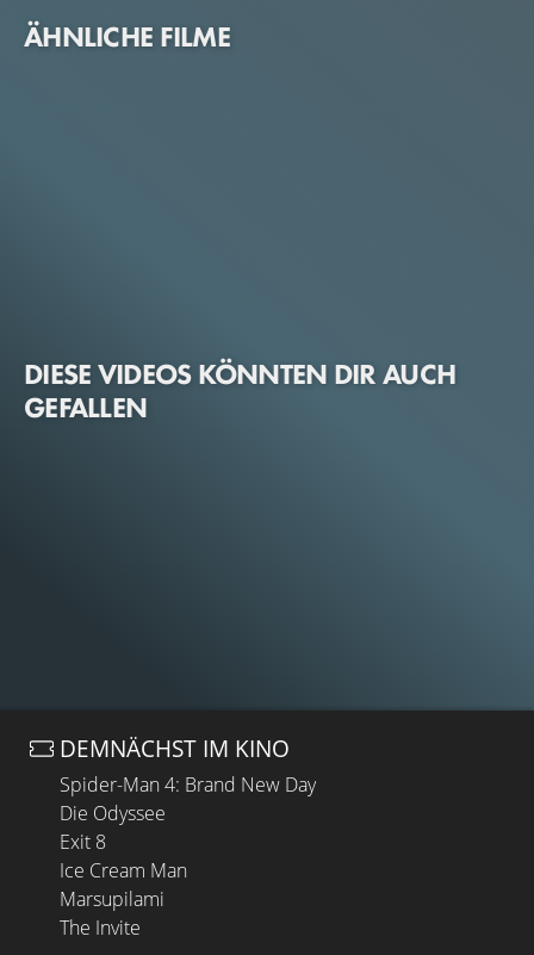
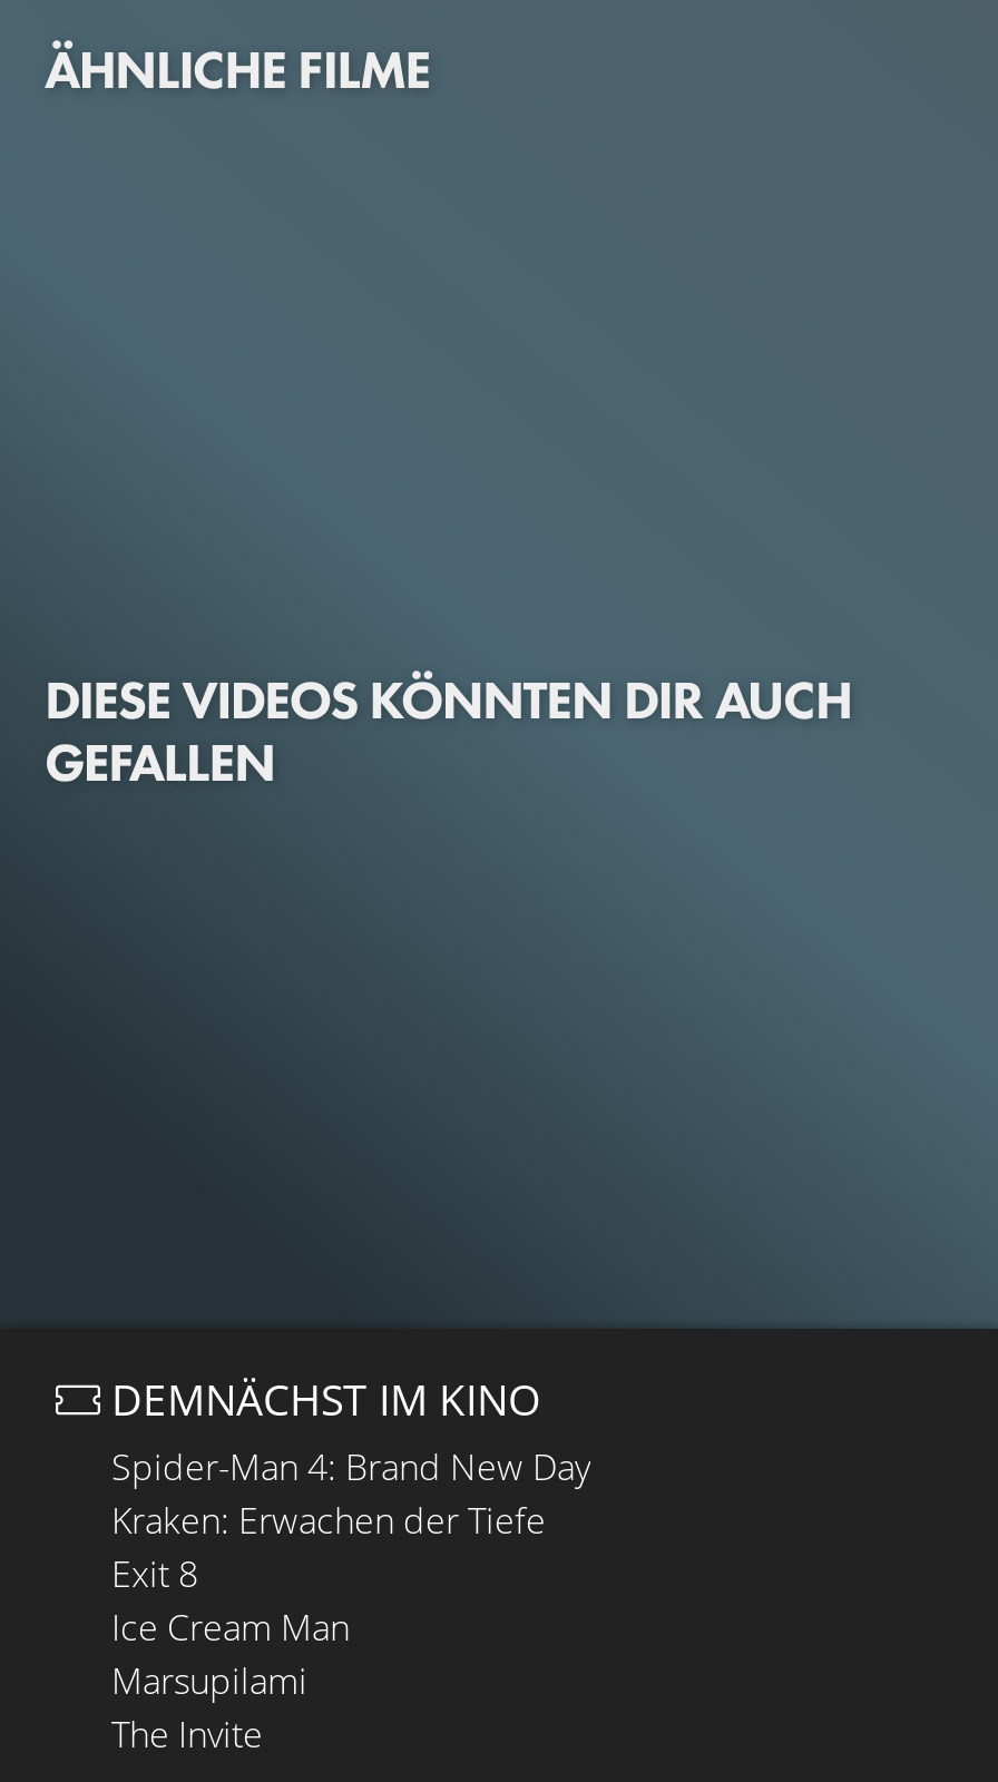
[60,800,166,826] Die Odyssee -> [111,1495,546,1544] Kraken: Erwachen der Tiefe

